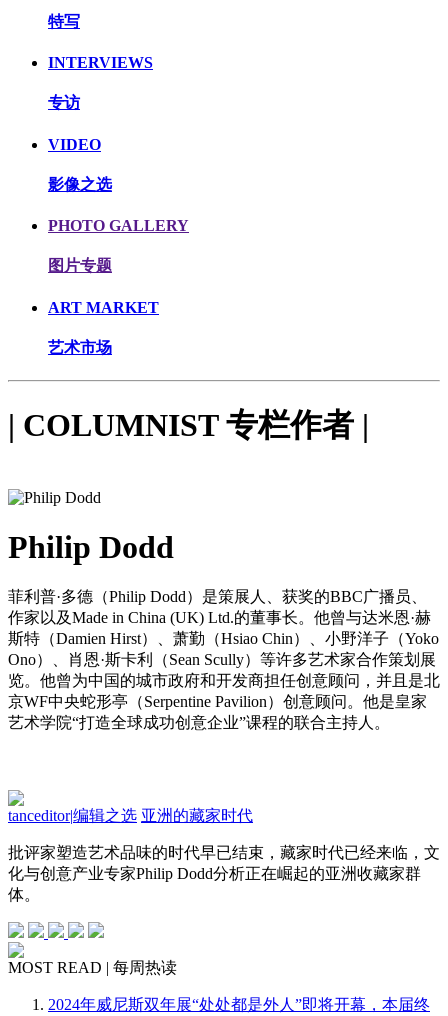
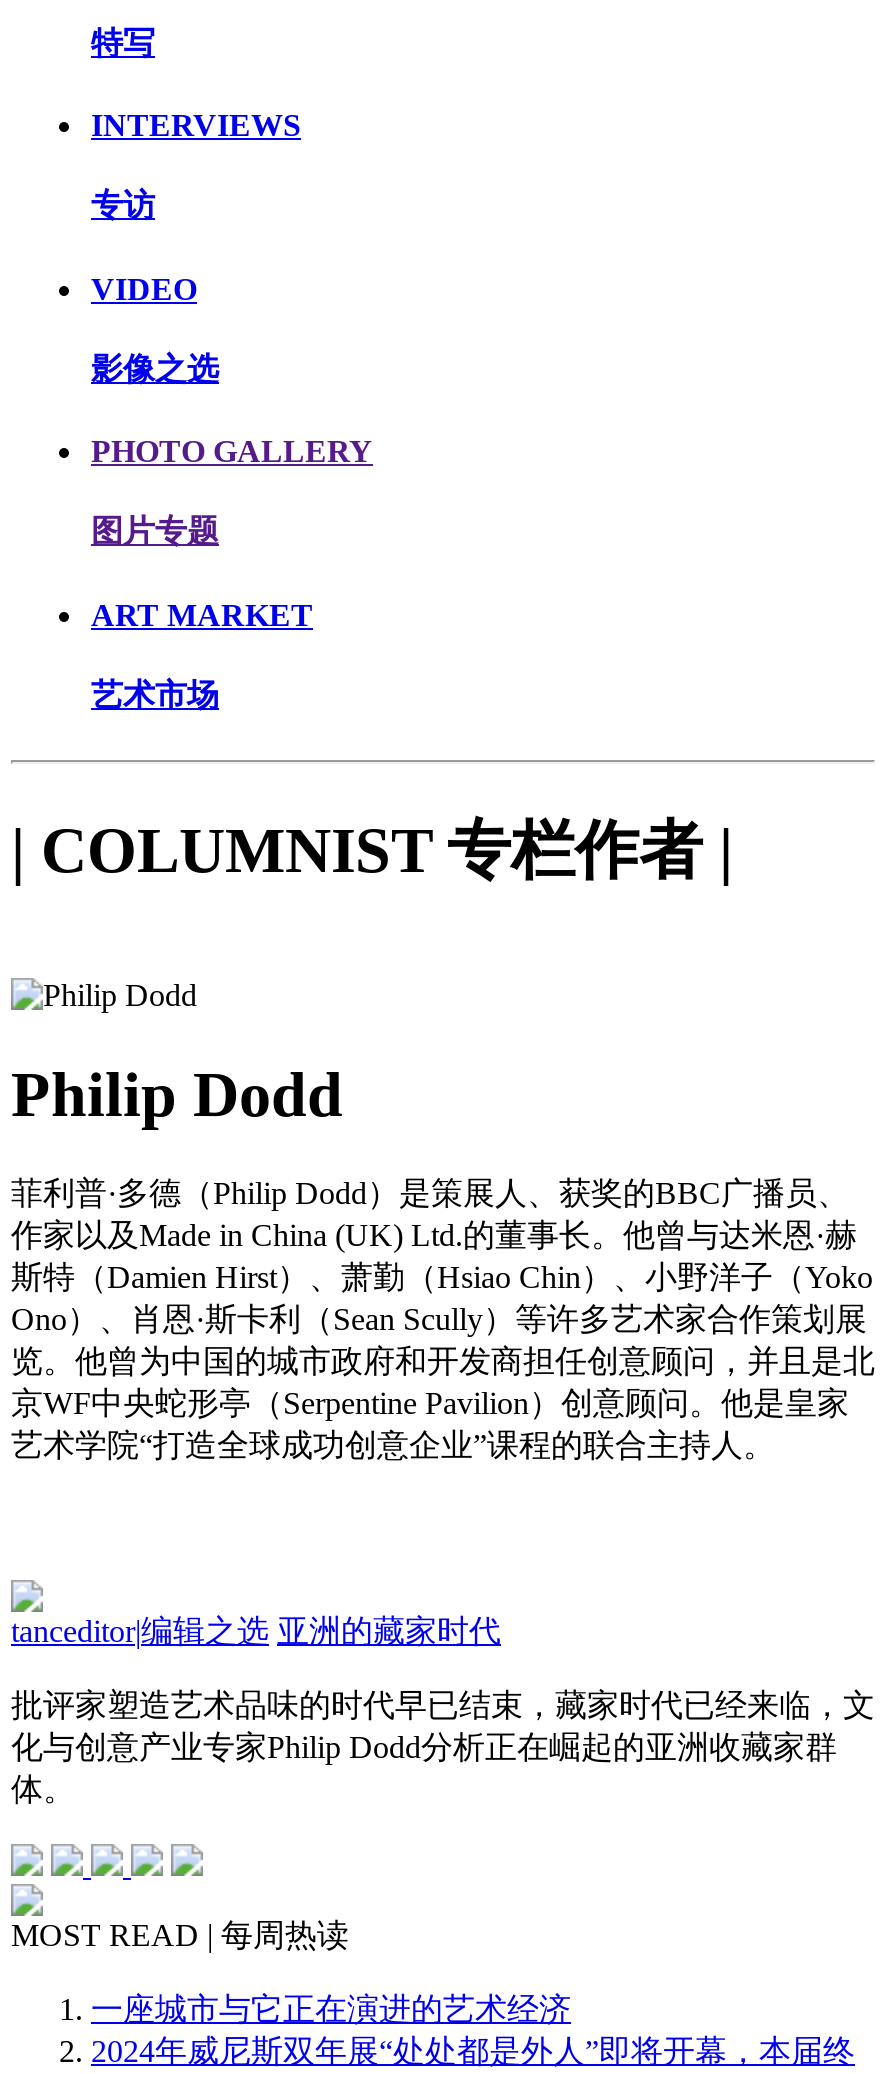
none -> [91,1992,571,2026] 一座城市与它正在演进的艺术经济

